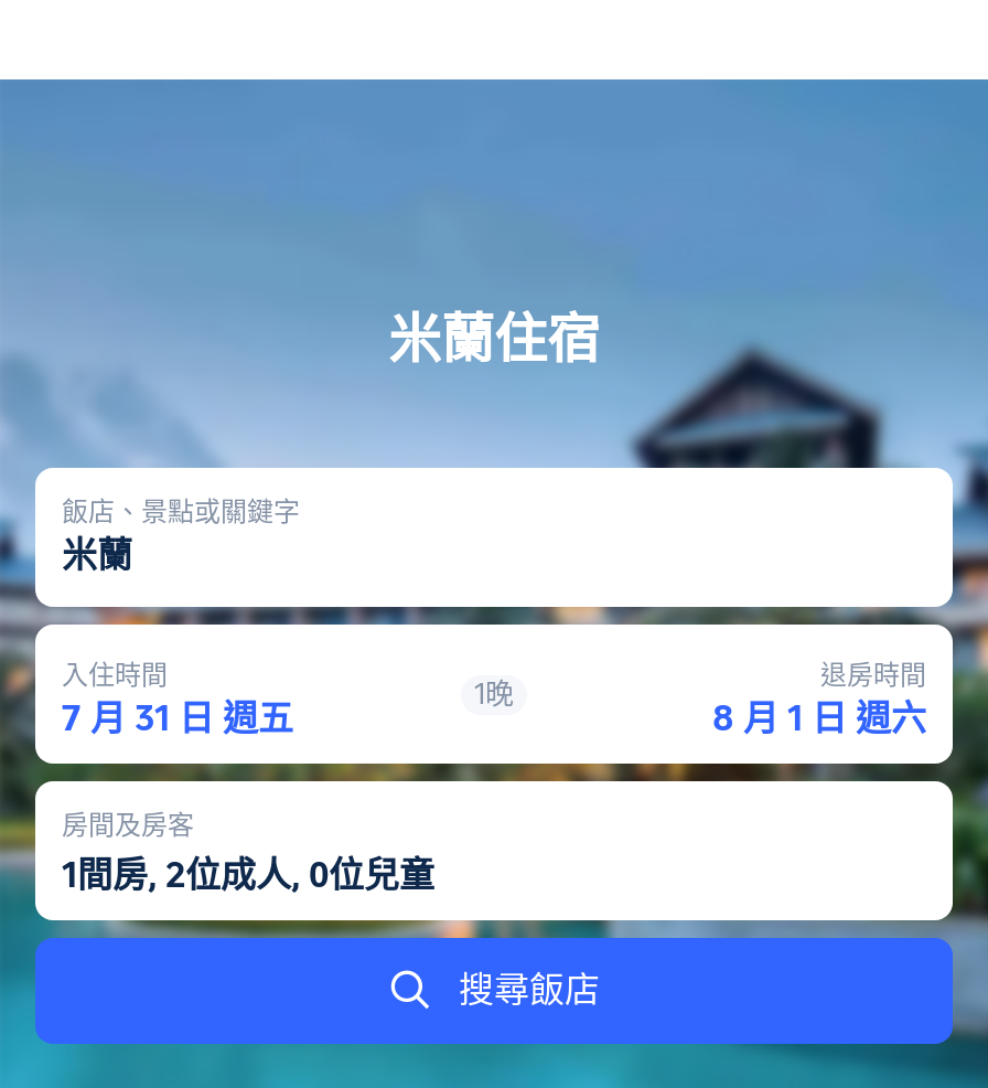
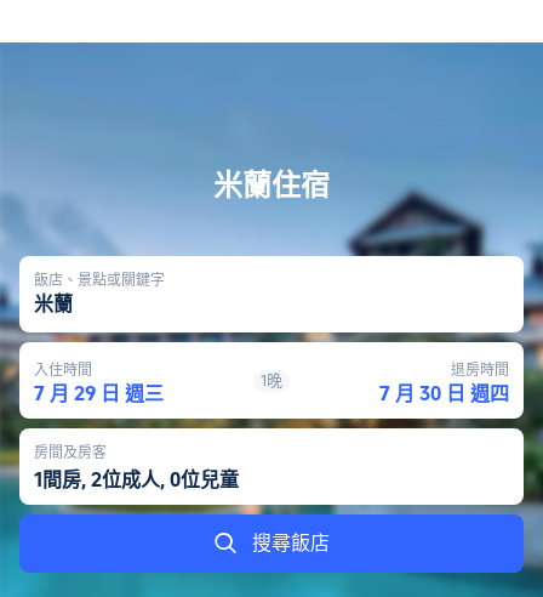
[62,696,293,738] 7 月 31 日 週五 -> [34,382,164,405] 7 月 29 日 週三
[712,696,926,738] 8 月 1 日 週六 -> [379,382,509,405] 7 月 30 日 週四

